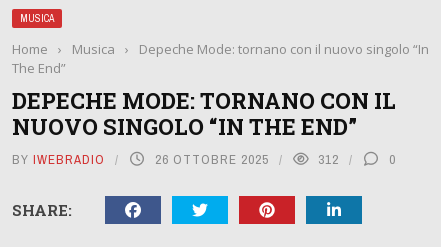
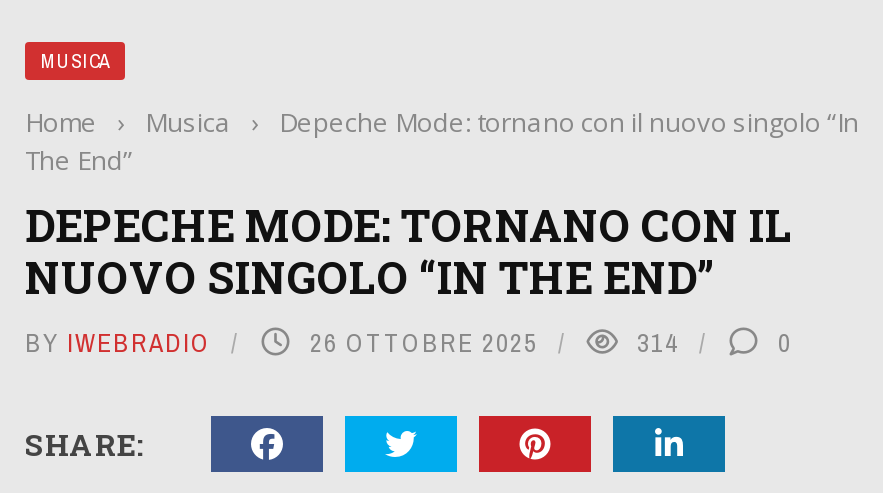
[318,151,339,168] 312 -> [637,326,679,360] 314

